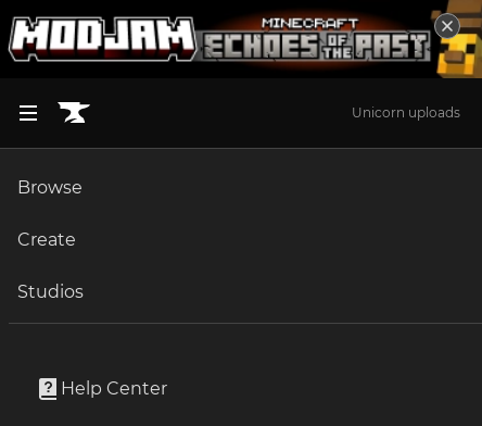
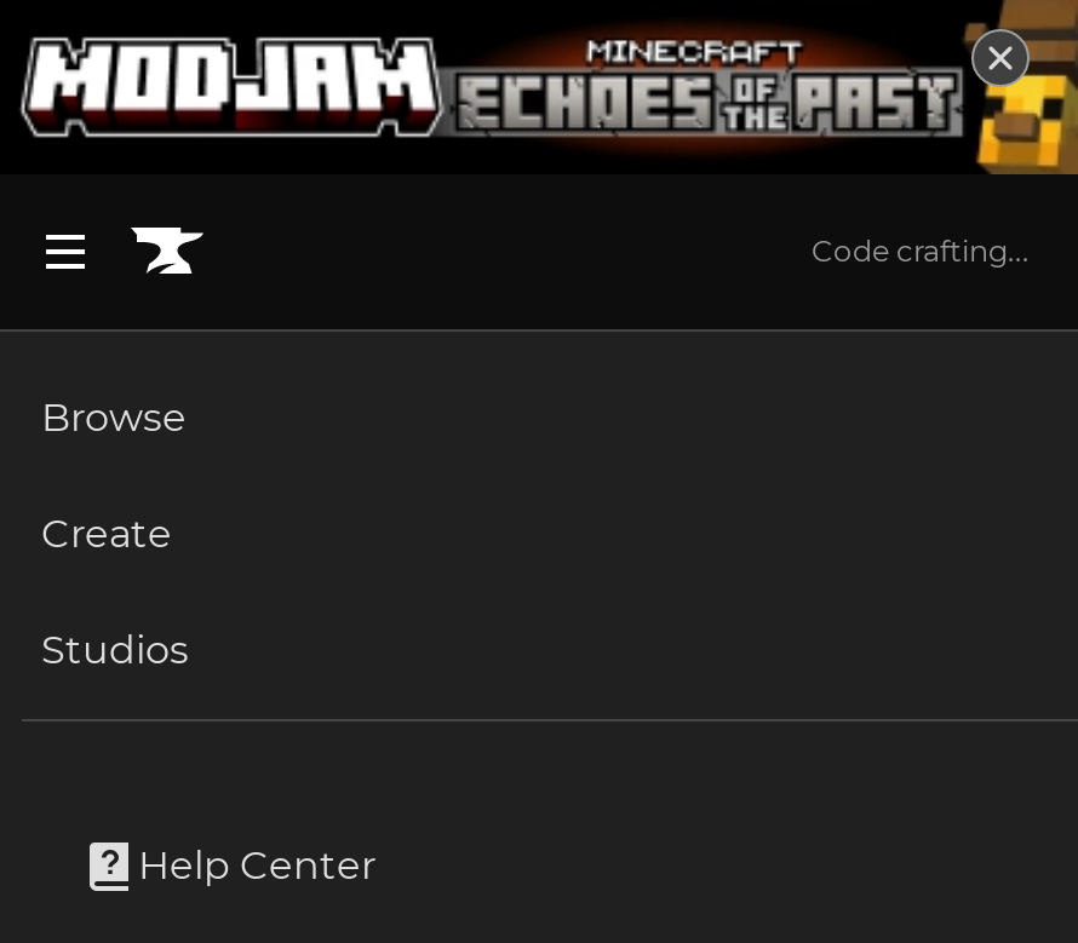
[352,104,460,120] Unicorn uploads -> [812,232,1030,268] Code crafting...

